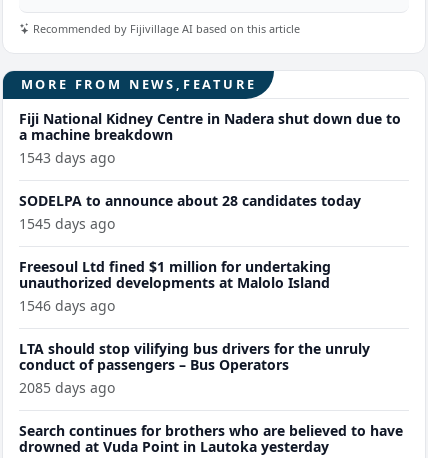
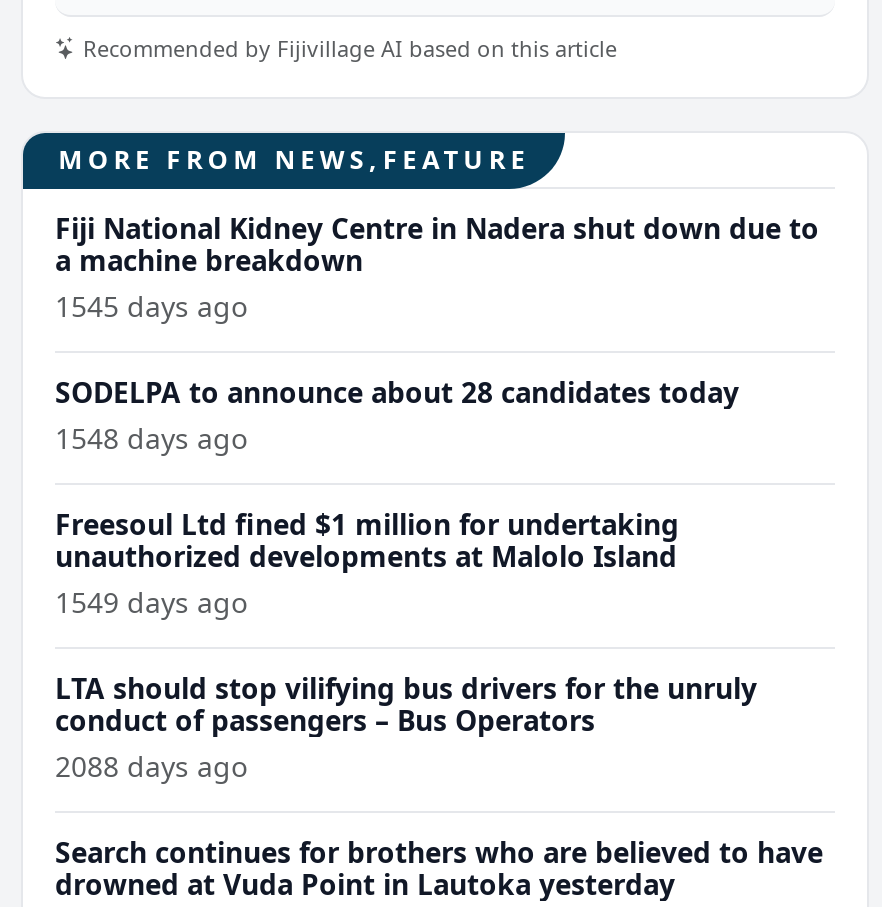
[19,148,115,167] 1543 days ago -> [55,287,247,325] 1545 days ago
[19,214,115,233] 1545 days ago -> [55,419,247,457] 1548 days ago
[19,296,115,315] 1546 days ago -> [55,583,247,621] 1549 days ago
[19,378,115,397] 2085 days ago -> [55,747,247,785] 2088 days ago

